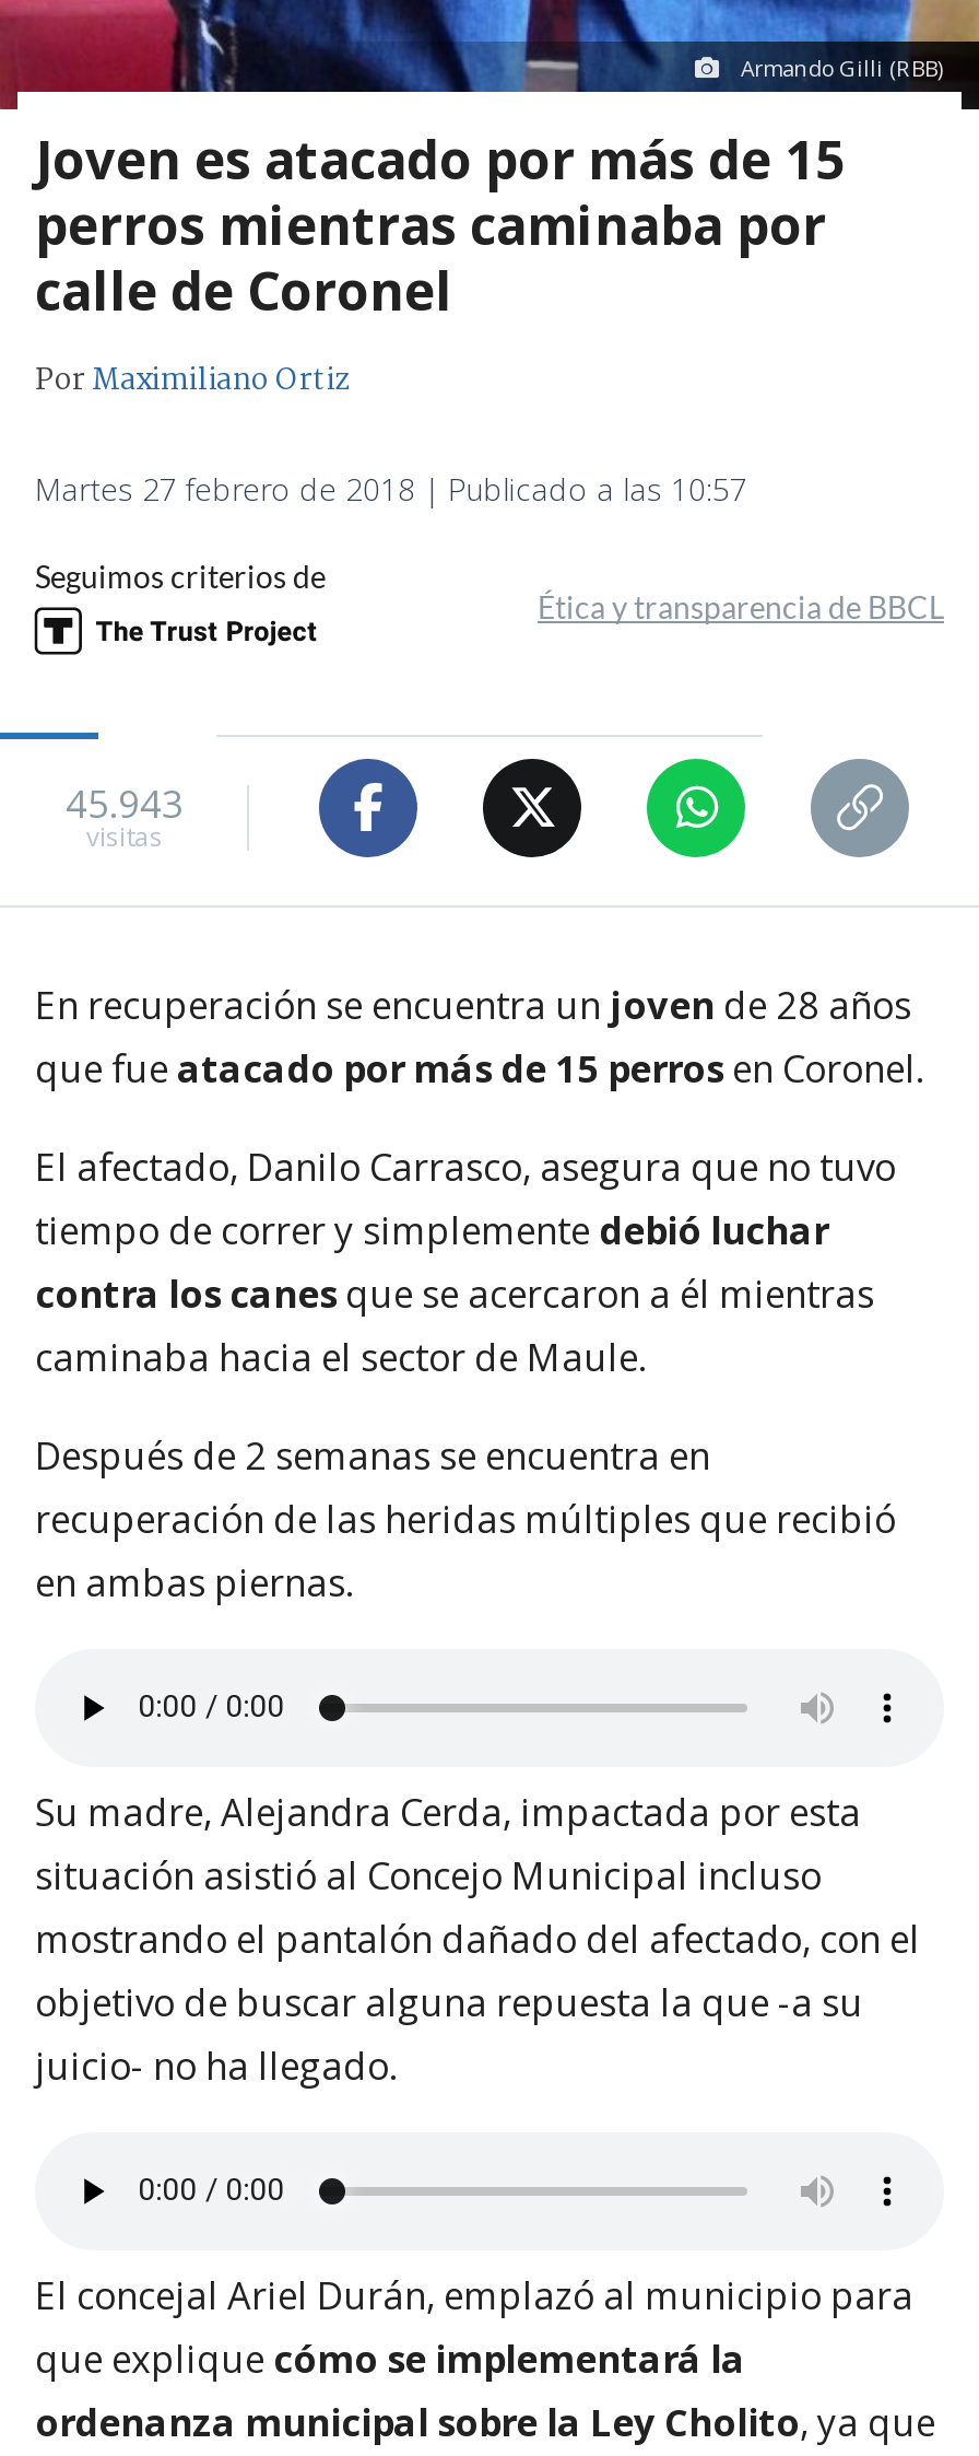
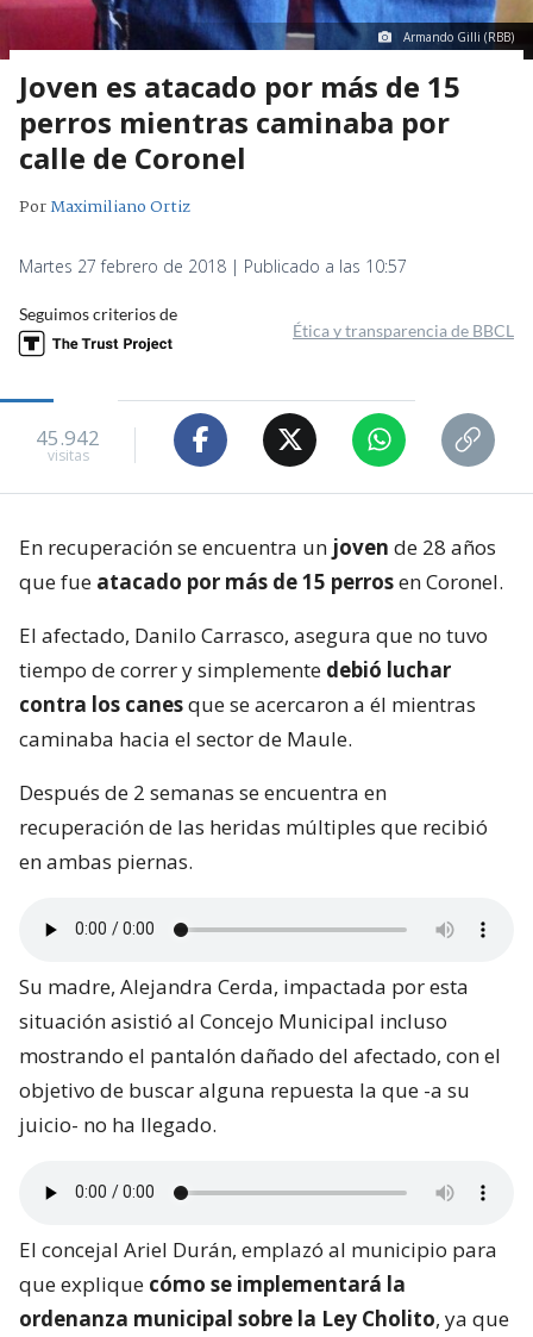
[66,779,184,830] 45.943 -> [36,424,100,452] 45.942

